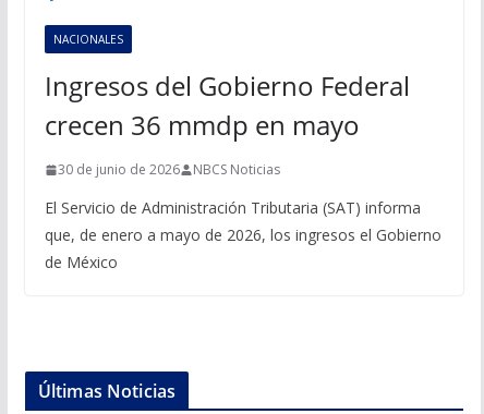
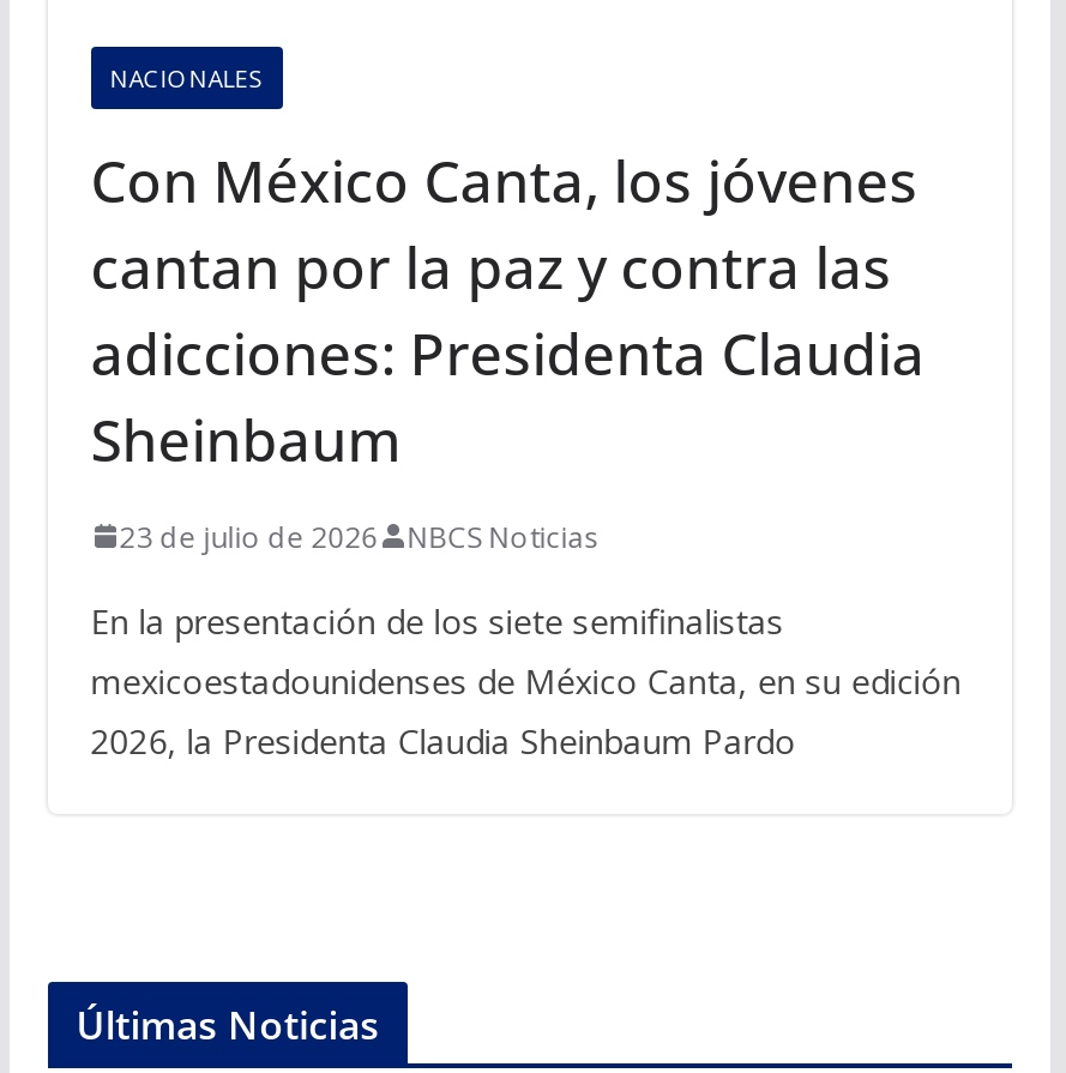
[44,68,410,143] Ingresos del Gobierno Federal | crecen 36 mmdp en mayo -> [90,140,925,478] Con México Canta, los jóvenes | cantan por la paz y contra las | adicciones: Presidenta Claudia | Sheinbaum
[57,161,280,179] 30 de junio de 2026 NBCS Noticias -> [119,517,599,557] 23 de julio de 2026 NBCS Noticias
[44,198,441,273] El Servicio de Administración Tributaria (SAT) informa | que, de enero a mayo de 2026, los ingresos el Gobierno | de México -> [90,598,961,764] En la presentación de los siete semifinalistas | mexicoestadounidenses de México Canta, en su edición | 2026, la Presidenta Claudia Sheinbaum Pardo

